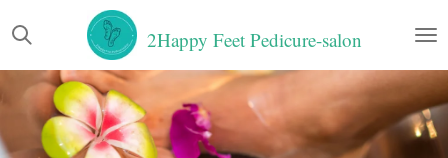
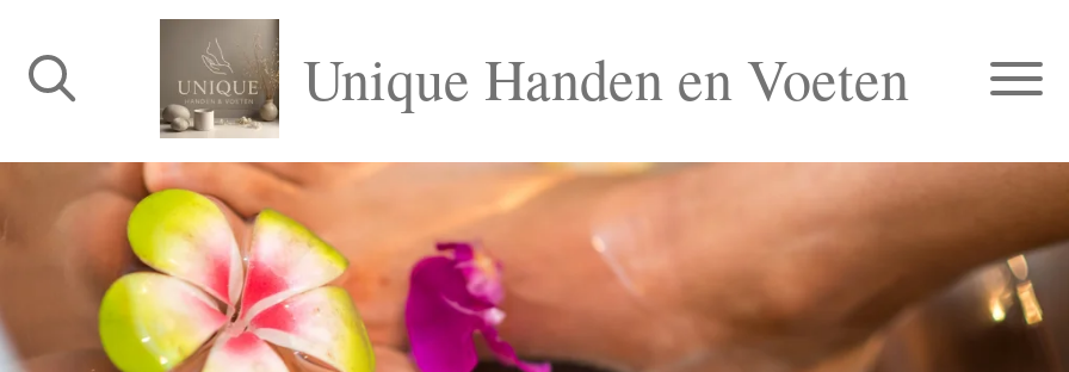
[67,9,361,61] [image] | 2Happy Feet Pedicure-salon -> [157,17,909,138] [image] | Unique Handen en Voeten

